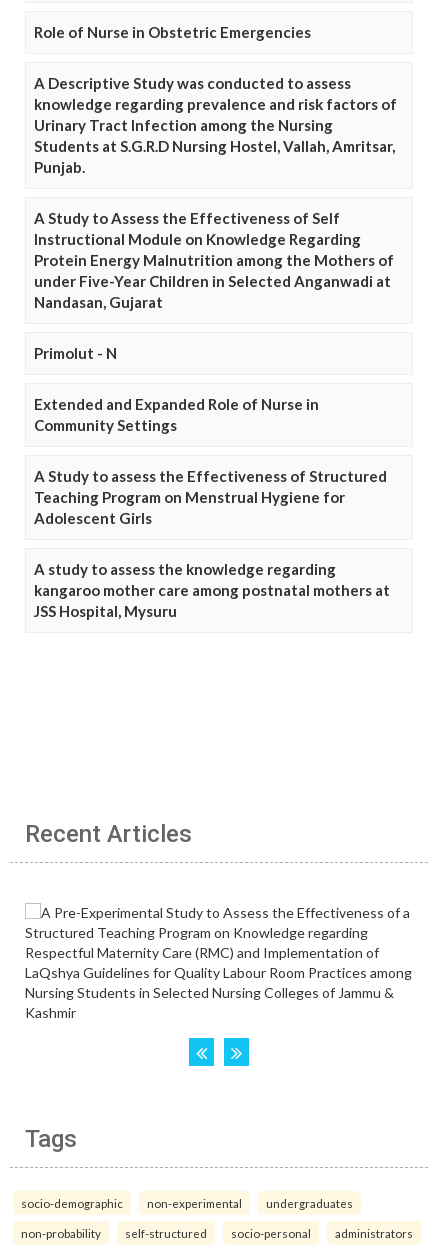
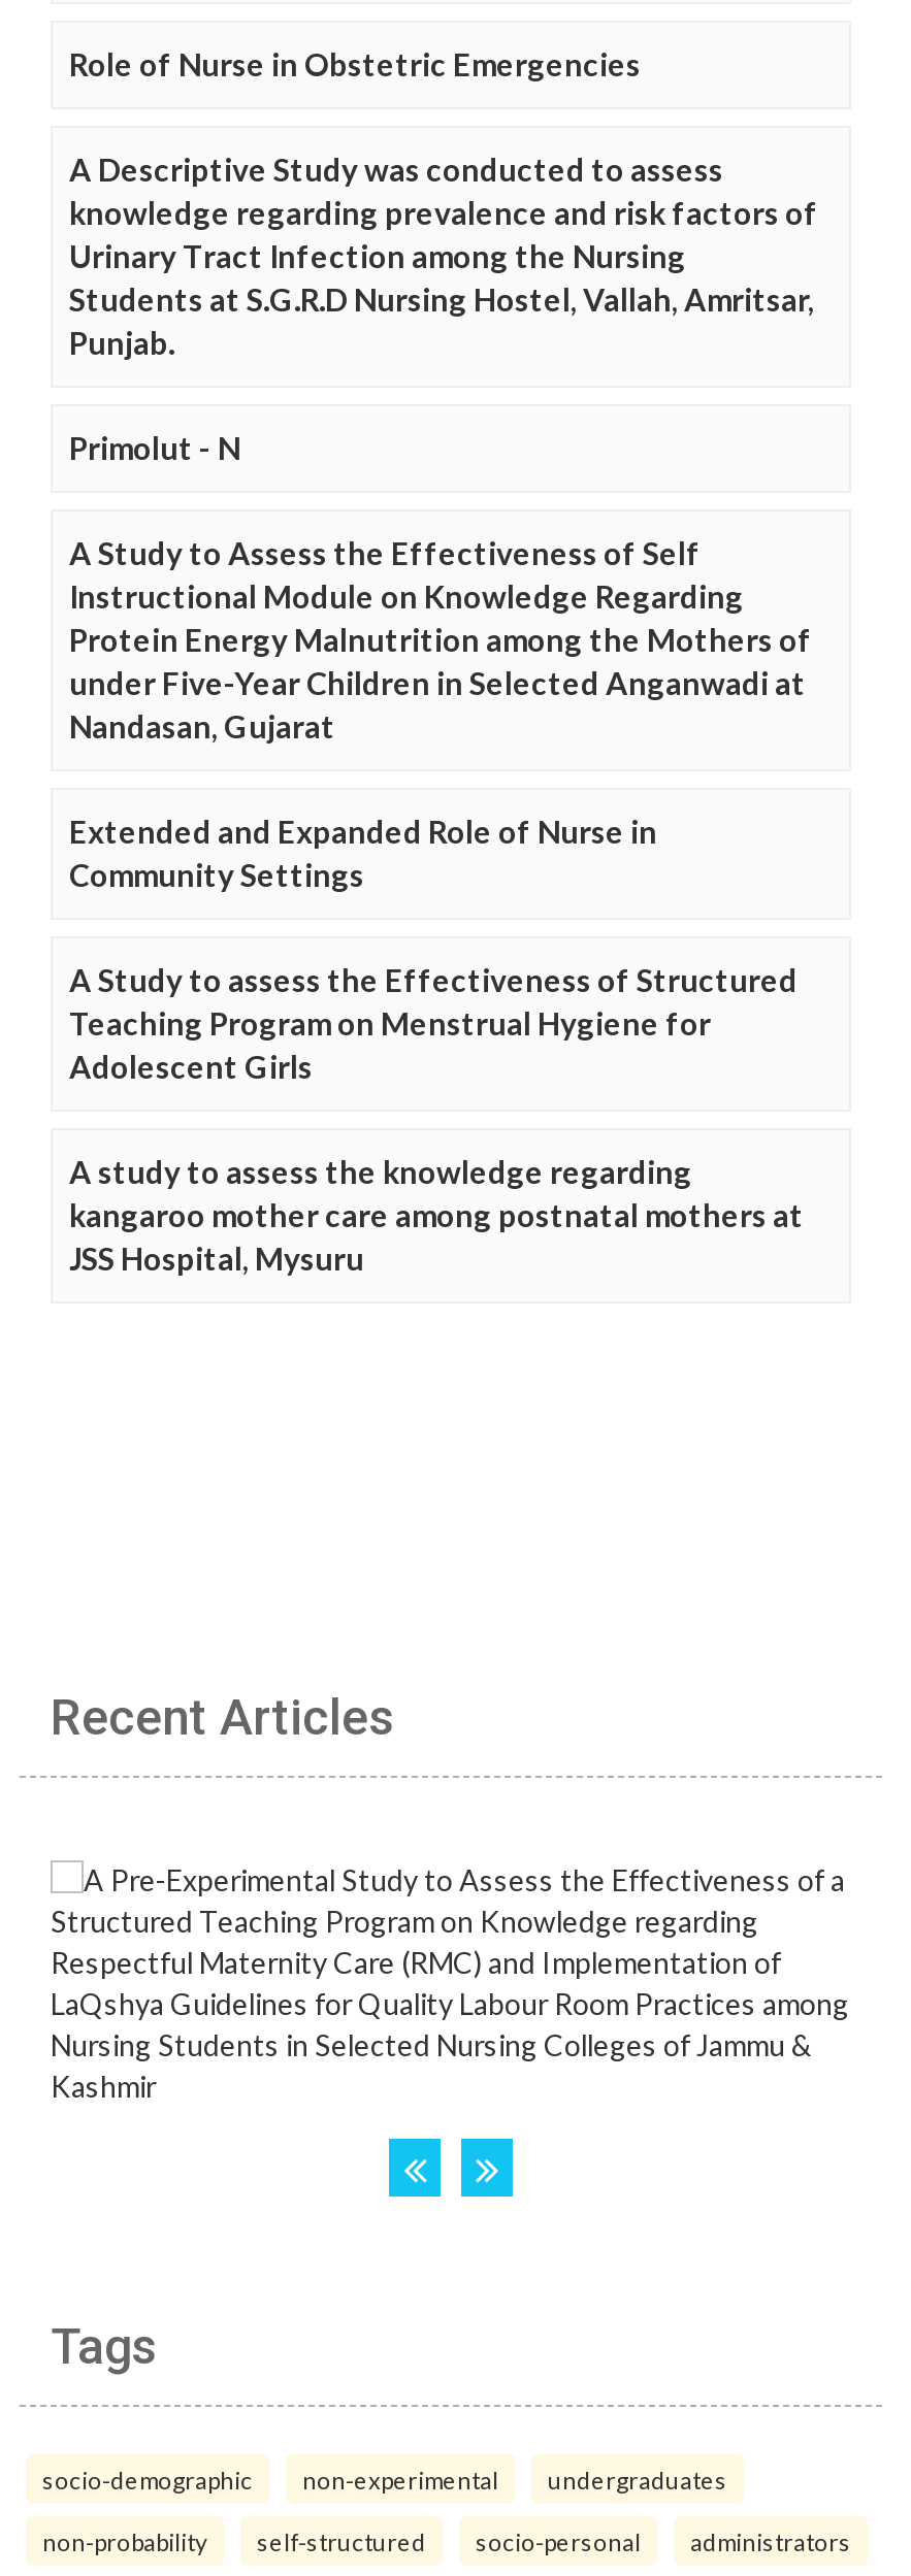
moved [34,209,394,311] -> [69,534,812,744]: A Study to Assess the Effectiveness of Self | Instructional Module on Knowledge Regarding | Protein Energy Malnutrition among the Mothers of | under Five-Year Children in Selected Anganwadi at | Nandasan, Gujarat
moved [34,344,117,362] -> [69,428,240,465]: Primolut - N

